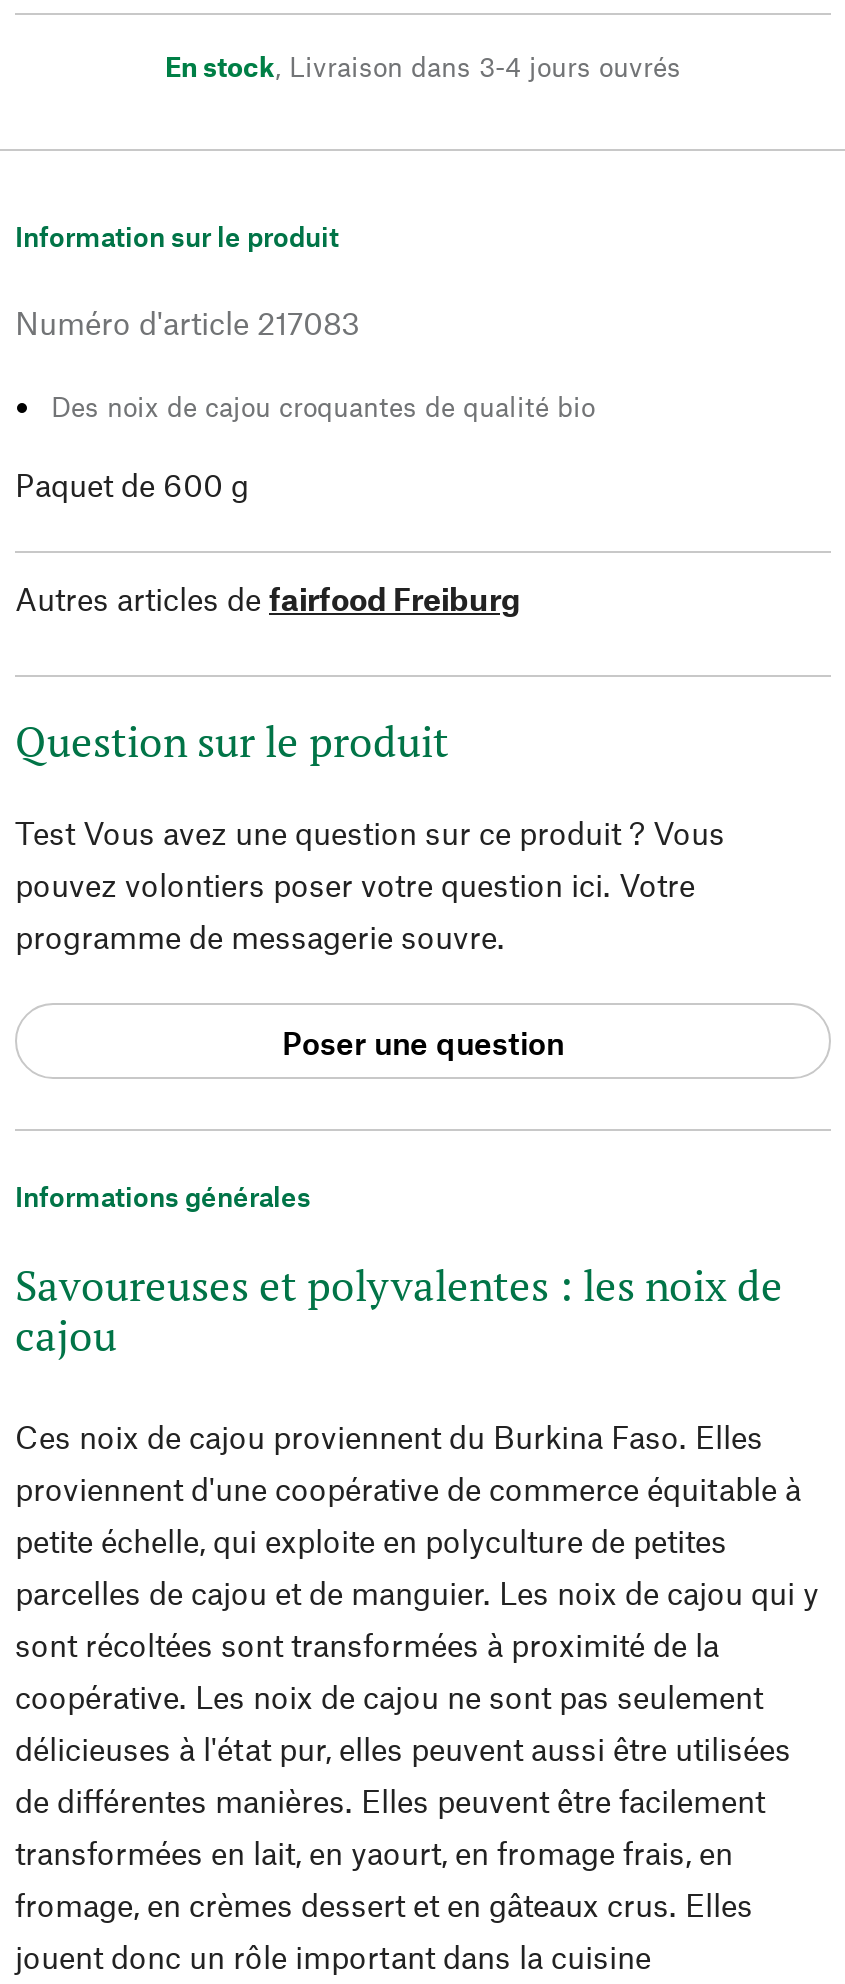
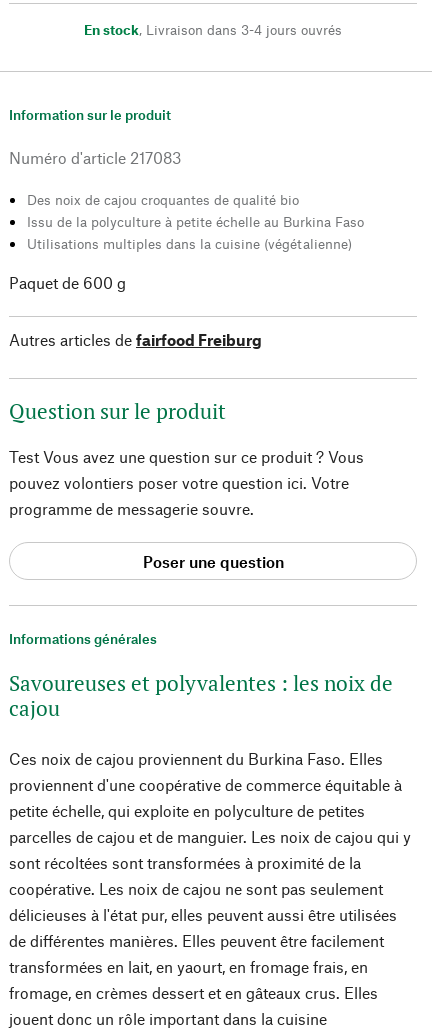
none -> [27,213,364,252] Issu de la polyculture à petite échelle au Burkina Faso | Utilisations multiples dans la cuisine (végétalienne)

